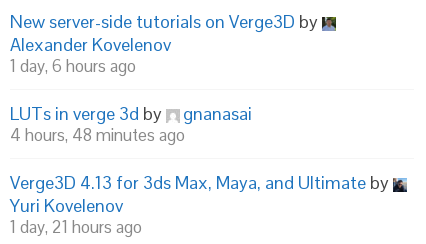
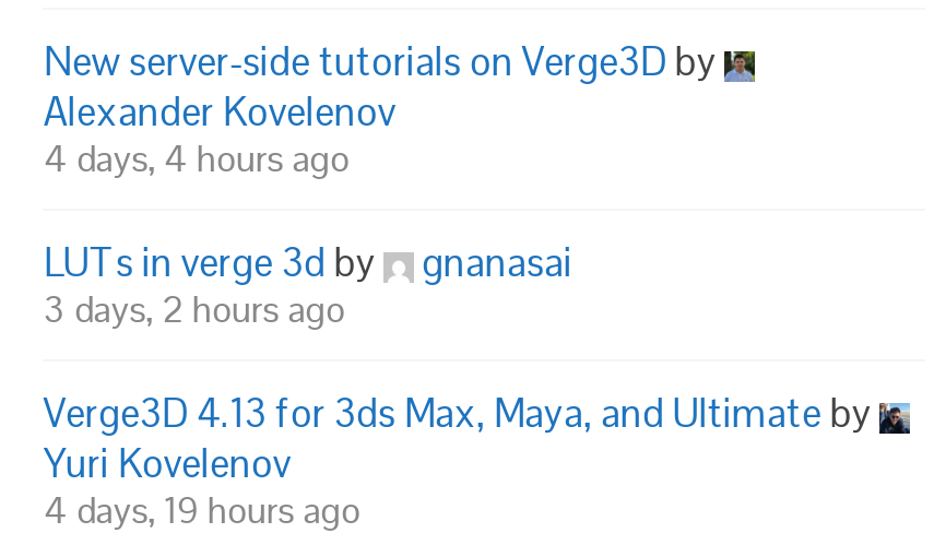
[10,55,136,77] 1 day, 6 hours ago -> [43,134,349,182] 4 days, 4 hours ago
[10,124,185,146] 4 hours, 48 minutes ago -> [43,285,345,333] 3 days, 2 hours ago
[10,216,142,238] 1 day, 21 hours ago -> [43,486,360,534] 4 days, 19 hours ago

